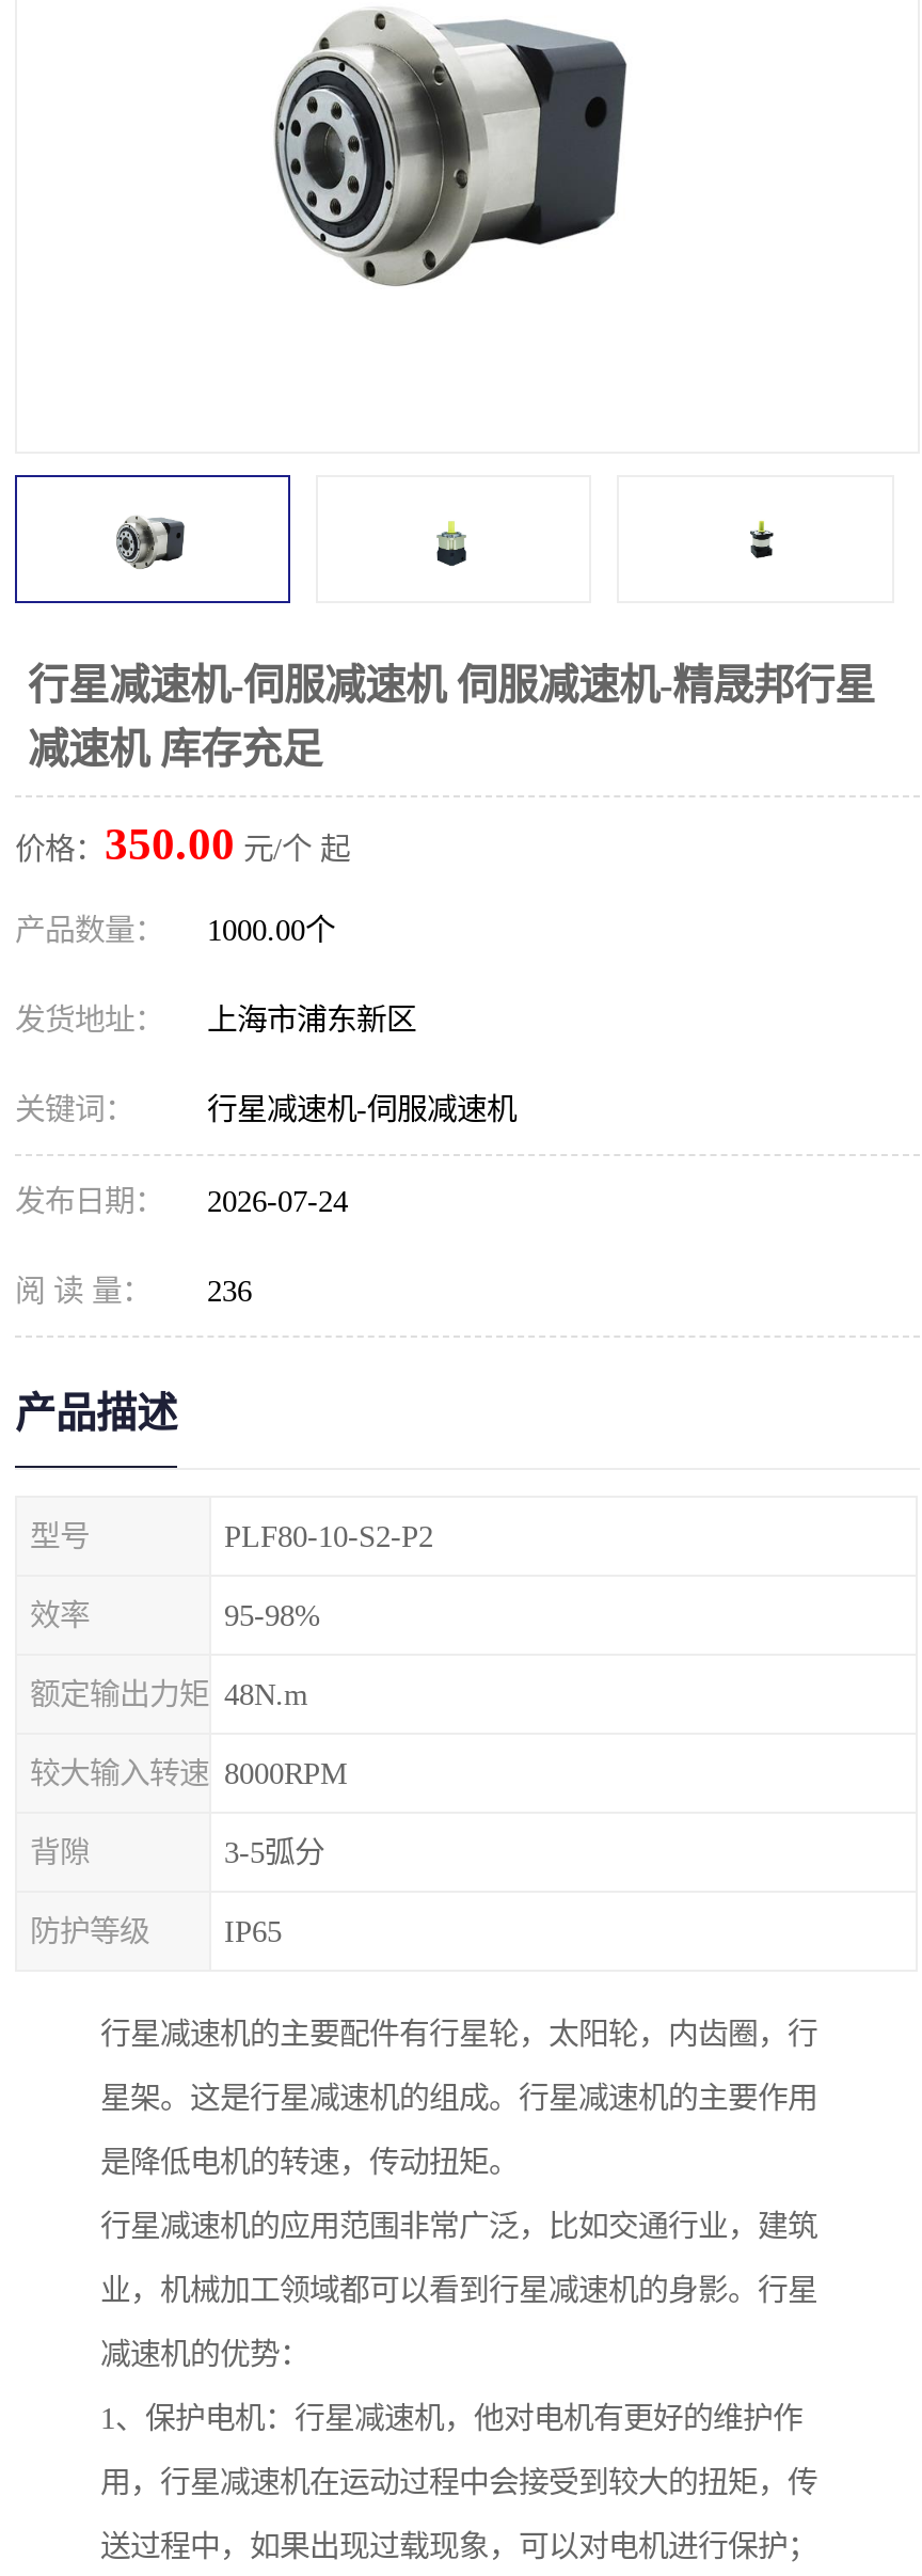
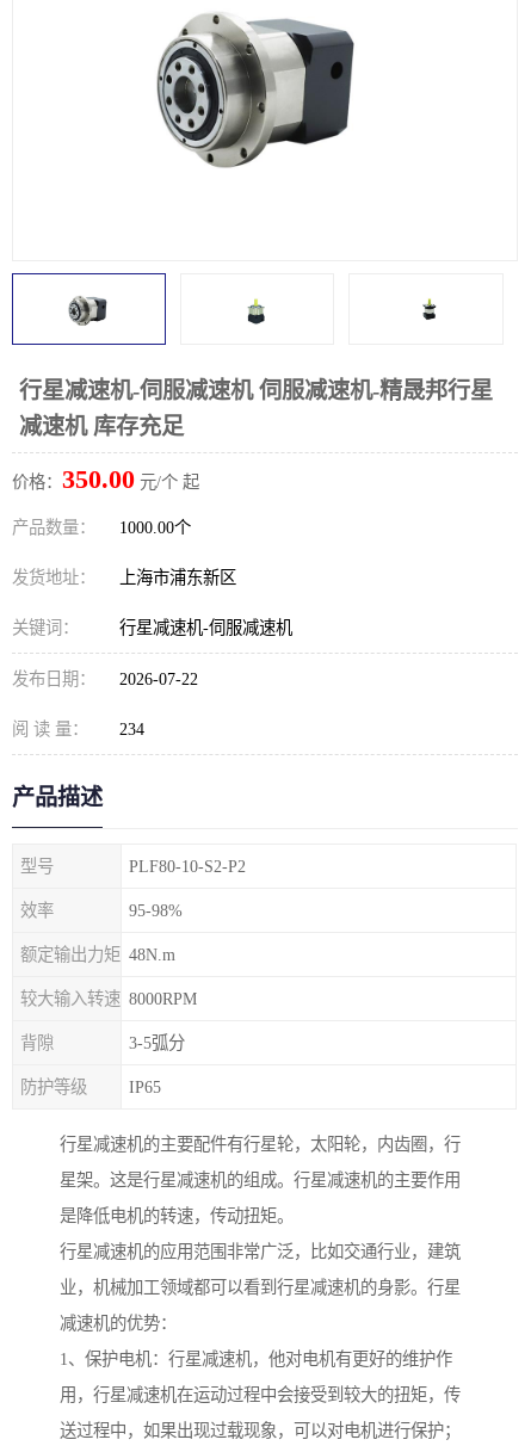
[15,1184,348,1218] 发布日期： 2026-07-24 -> [12,669,198,688] 发布日期： 2026-07-22
[15,1274,252,1308] 阅 读 量： 236 -> [12,719,144,739] 阅 读 量： 234

